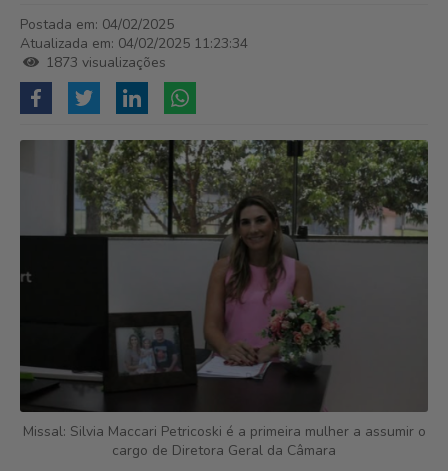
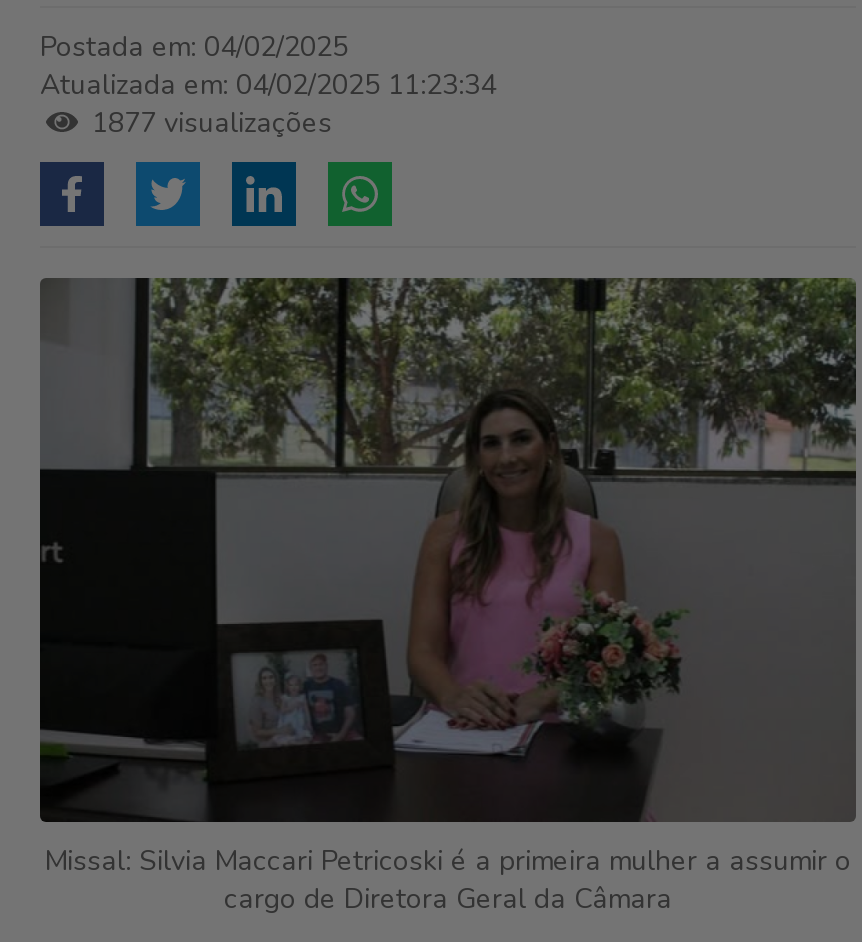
[42,53,166,72] 1873 visualizações -> [84,104,332,142] 1877 visualizações

